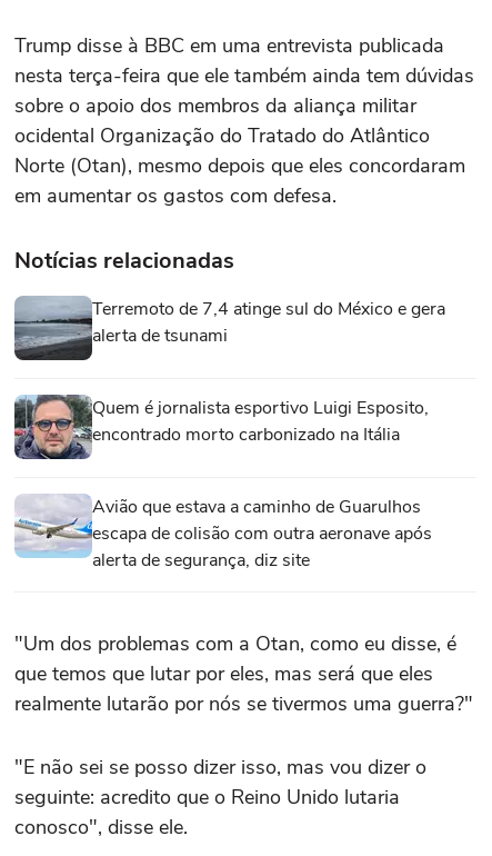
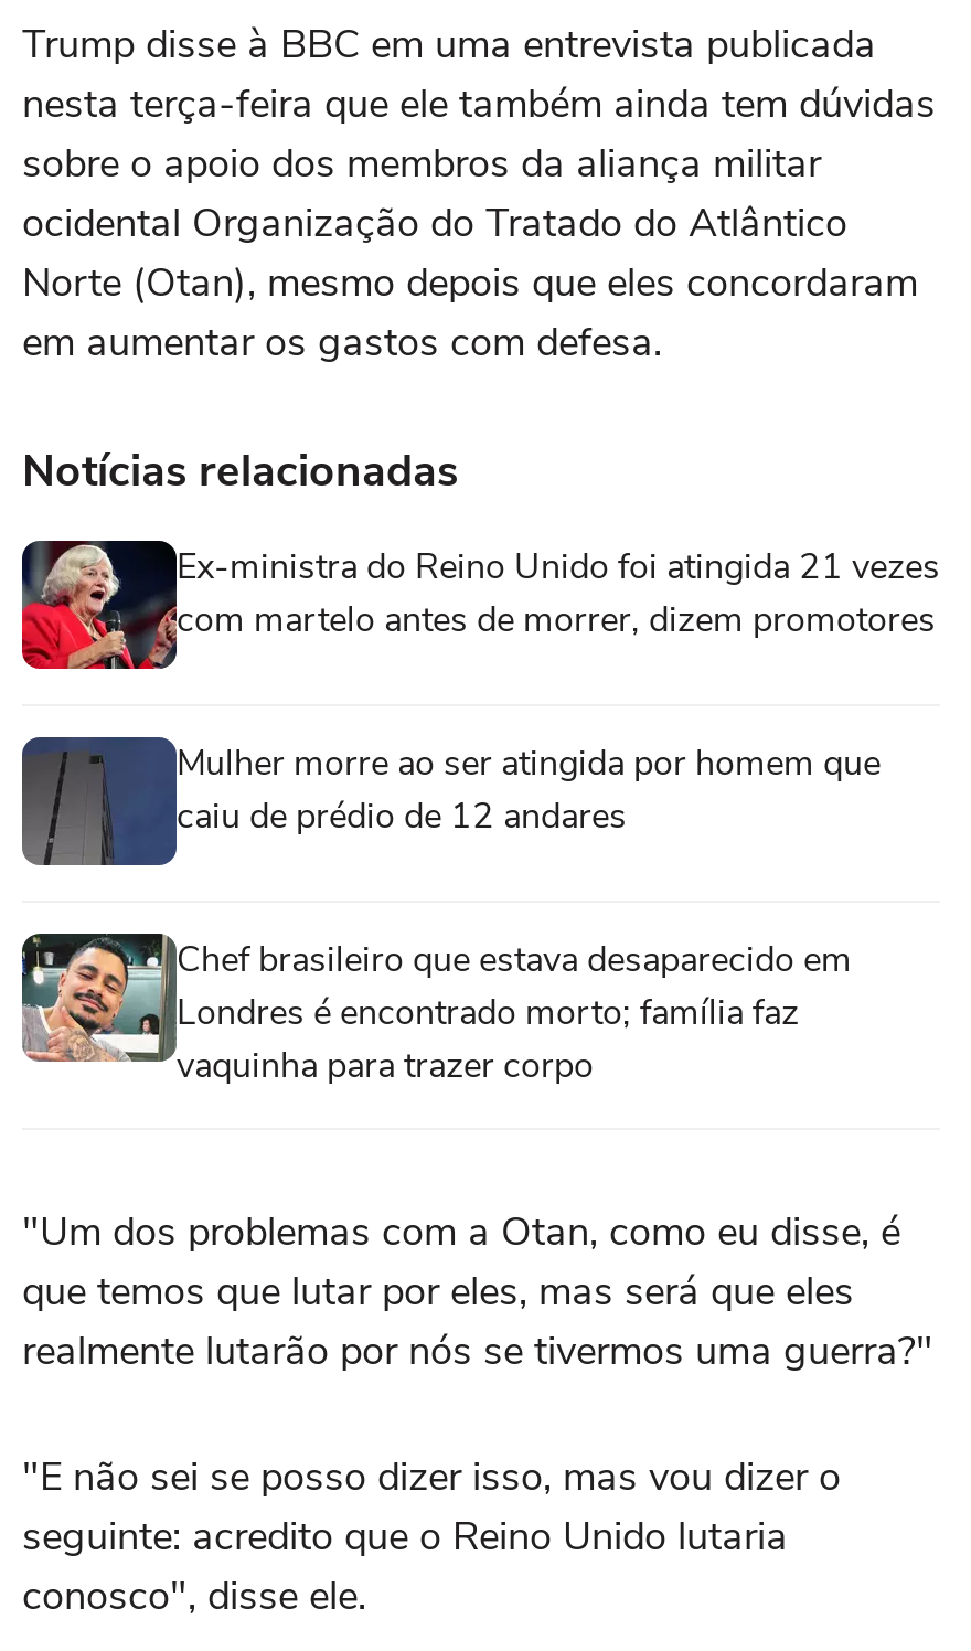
[13,296,445,361] [image] | Terremoto de 7,4 atinge sul do México e gera | alerta de tsunami -> [20,539,940,671] [image] | Ex-ministra do Reino Unido foi atingida 21 vezes | com martelo antes de morrer, dizem promotores
[13,394,429,460] [image] | Quem é jornalista esportivo Luigi Esposito, | encontrado morto carbonizado na Itália -> [22,735,881,867] [image] | Mulher morre ao ser atingida por homem que | caiu de prédio de 12 andares
[13,494,432,573] [image] | Avião que estava a caminho de Guarulhos | escapa de colisão com outra aeronave após | alerta de segurança, diz site -> [20,931,852,1090] [image] | Chef brasileiro que estava desaparecido em | Londres é encontrado morto; família faz | vaquinha para trazer corpo

